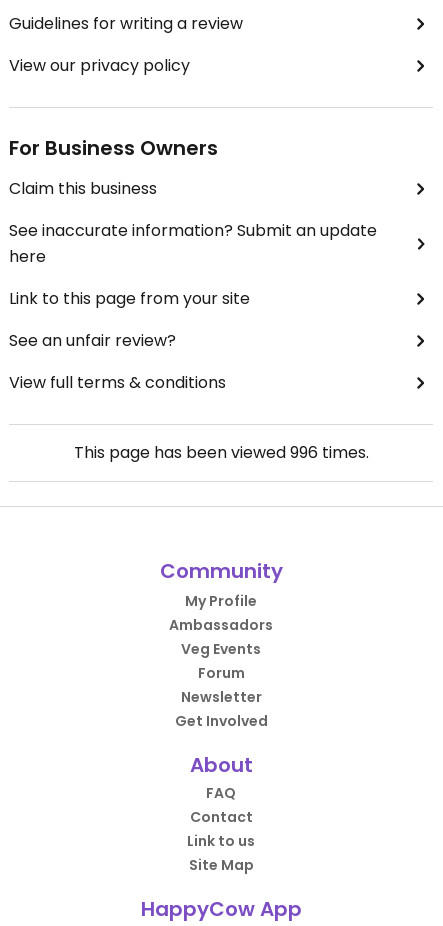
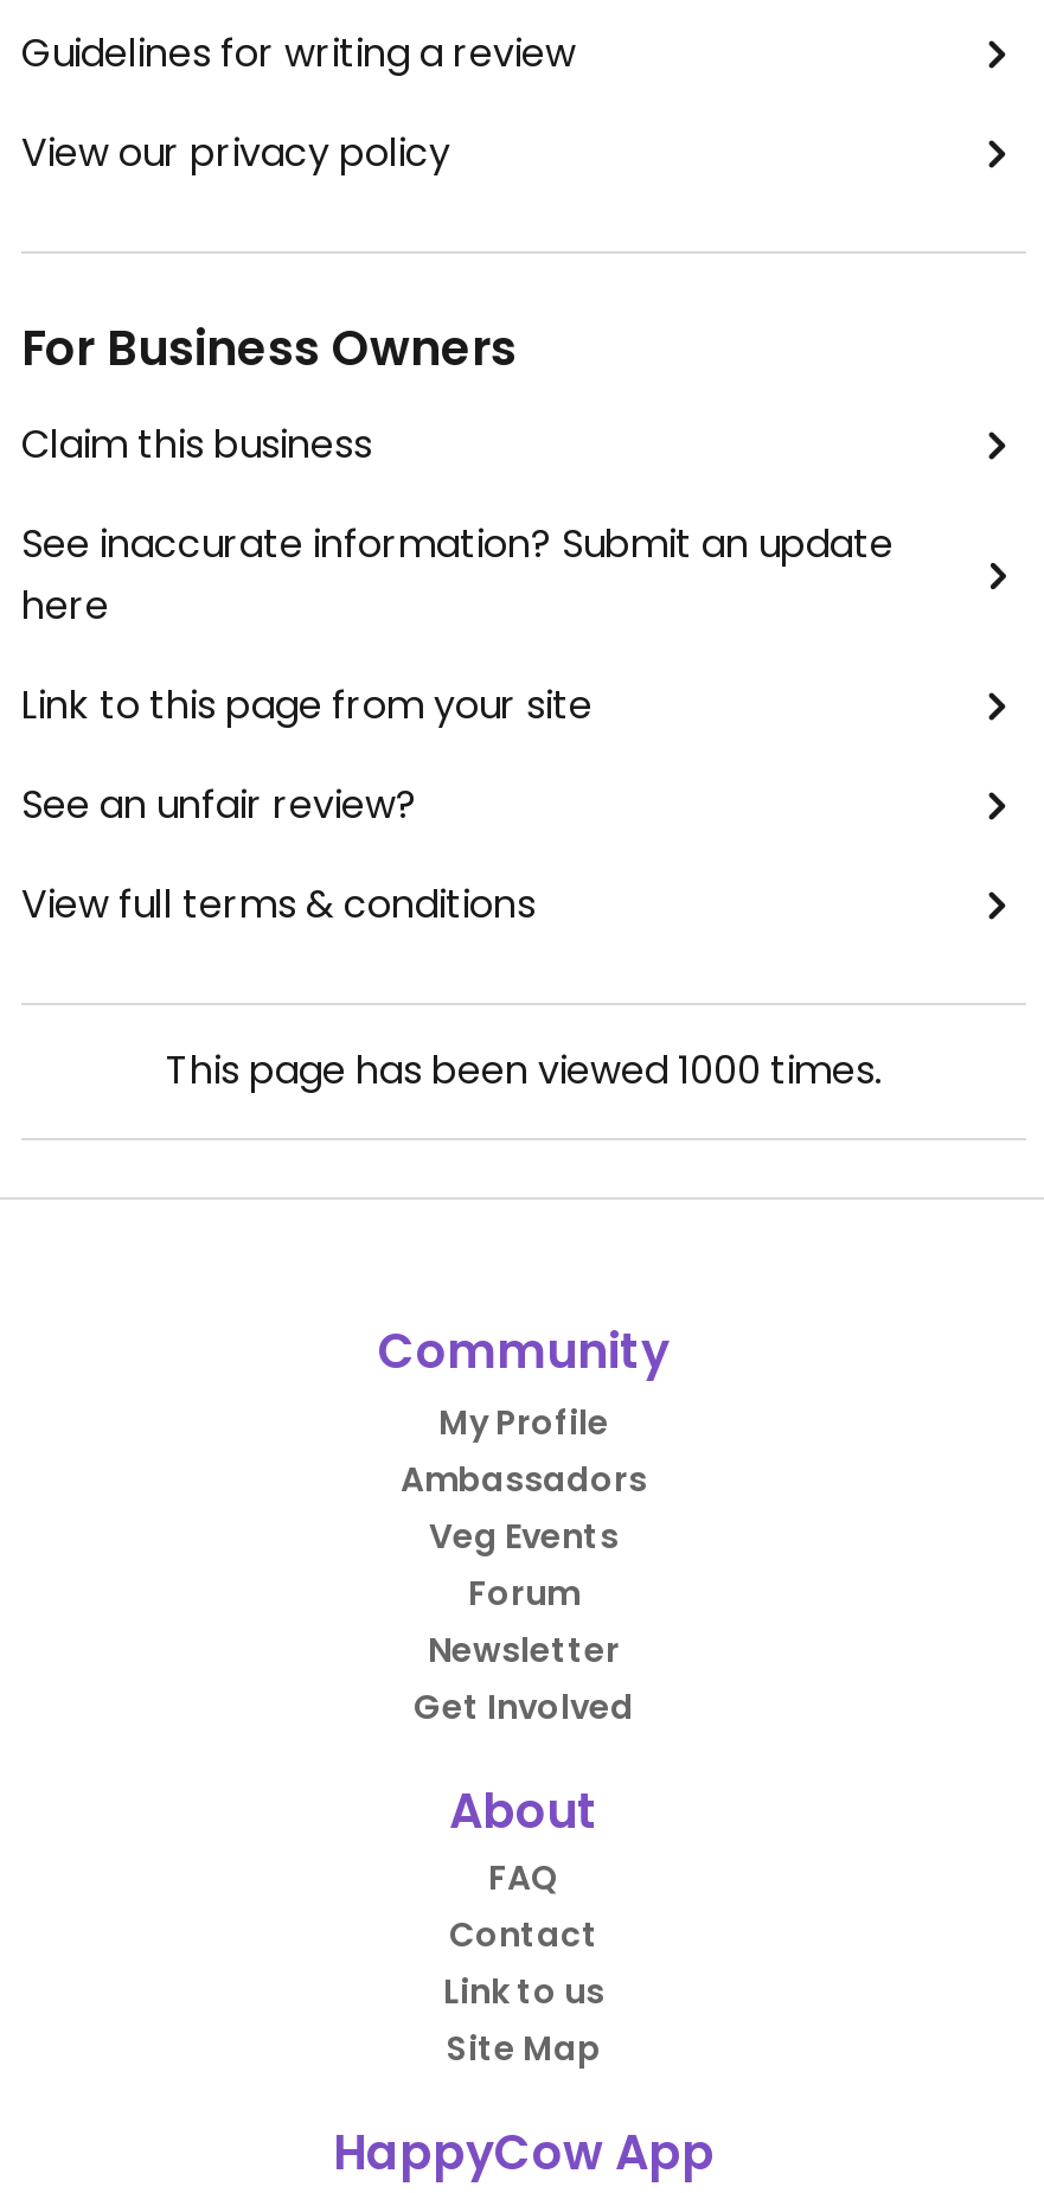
[73,441,368,464] This page has been viewed 996 times. -> [166,1043,882,1098] This page has been viewed 1000 times.

